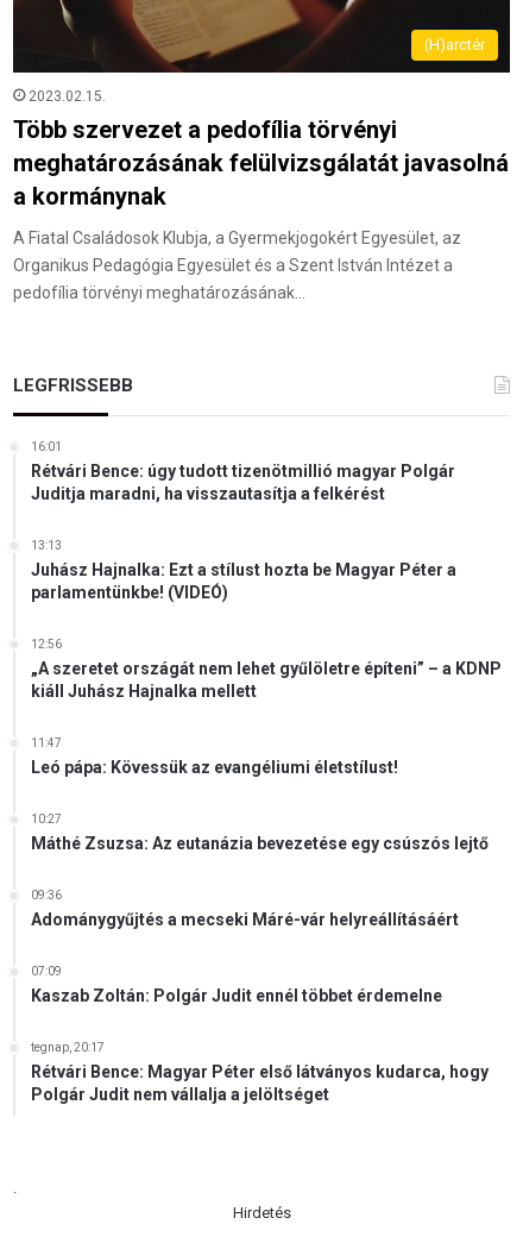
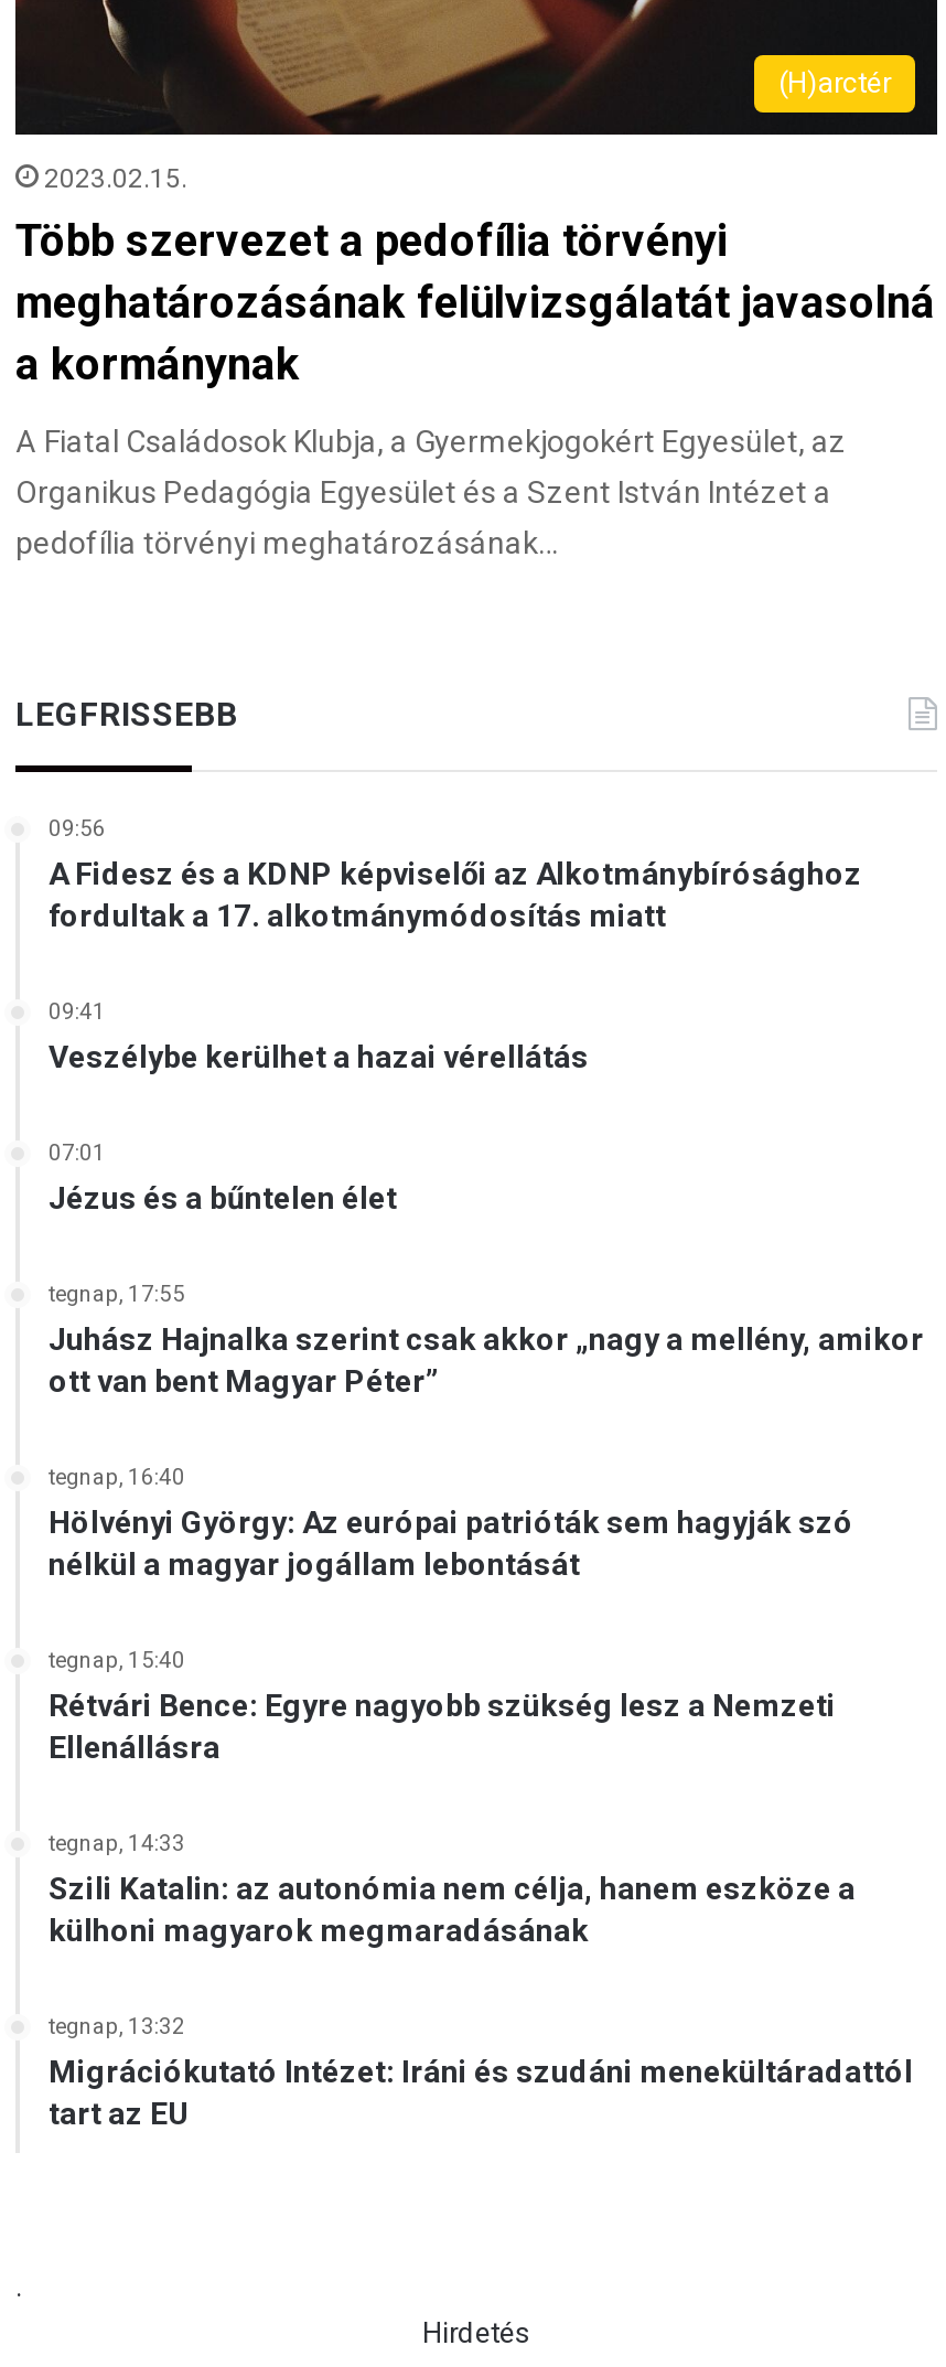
[31,440,455,503] 16:01 | Rétvári Bence: úgy tudott tizenötmillió magyar Polgár | Juditja maradni, ha visszautasítja a felkérést -> [49,817,862,934] 09:56 | A Fidesz és a KDNP képviselői az Alkotmánybírósághoz | fordultak a 17. alkotmánymódosítás miatt
[31,539,456,602] 13:13 | Juhász Hajnalka: Ezt a stílust hozta be Magyar Péter a | parlamentünkbe! (VIDEÓ) -> [49,1000,589,1075] 09:41 | Veszélybe kerülhet a hazai vérellátás
[31,638,502,701] 12:56 | „A szeretet országát nem lehet gyűlöletre építeni” – a KDNP | kiáll Juhász Hajnalka mellett -> [49,1141,397,1216] 07:01 | Jézus és a bűntelen élet
[31,737,398,777] 11:47 | Leó pápa: Kövessük az evangéliumi életstílust! -> [49,1282,924,1399] tegnap, 17:55 | Juhász Hajnalka szerint csak akkor „nagy a mellény, amikor | ott van bent Magyar Péter”
[31,813,489,853] 10:27 | Máthé Zsuzsa: Az eutanázia bevezetése egy csúszós lejtő -> [49,1465,853,1582] tegnap, 16:40 | Hölvényi György: Az európai patrióták sem hagyják szó | nélkül a magyar jogállam lebontását
[31,889,459,929] 09:36 | Adománygyűjtés a mecseki Máré-vár helyreállításáért -> [49,1648,836,1765] tegnap, 15:40 | Rétvári Bence: Egyre nagyobb szükség lesz a Nemzeti | Ellenállásra
[31,965,442,1005] 07:09 | Kaszab Zoltán: Polgár Judit ennél többet érdemelne -> [49,1831,856,1948] tegnap, 14:33 | Szili Katalin: az autonómia nem célja, hanem eszköze a | külhoni magyarok megmaradásának
[31,1041,489,1104] tegnap, 20:17 | Rétvári Bence: Magyar Péter első látványos kudarca, hogy | Polgár Judit nem vállalja a jelöltséget -> [49,2014,913,2131] tegnap, 13:32 | Migrációkutató Intézet: Iráni és szudáni menekültáradattól | tart az EU

